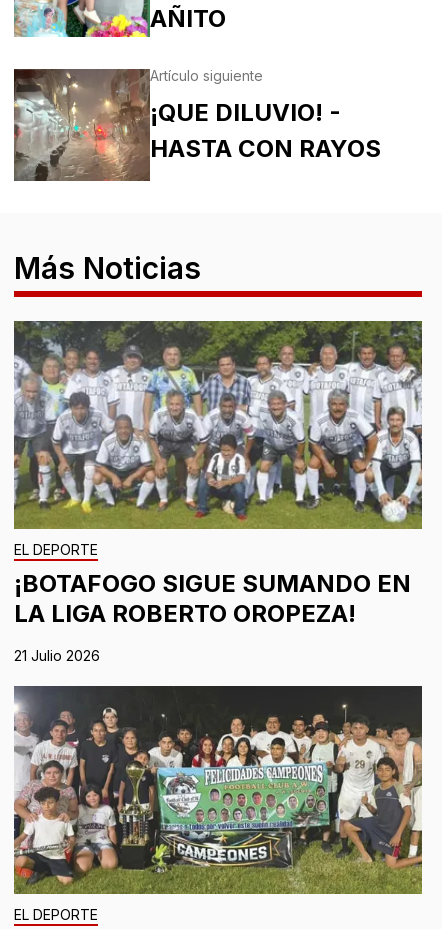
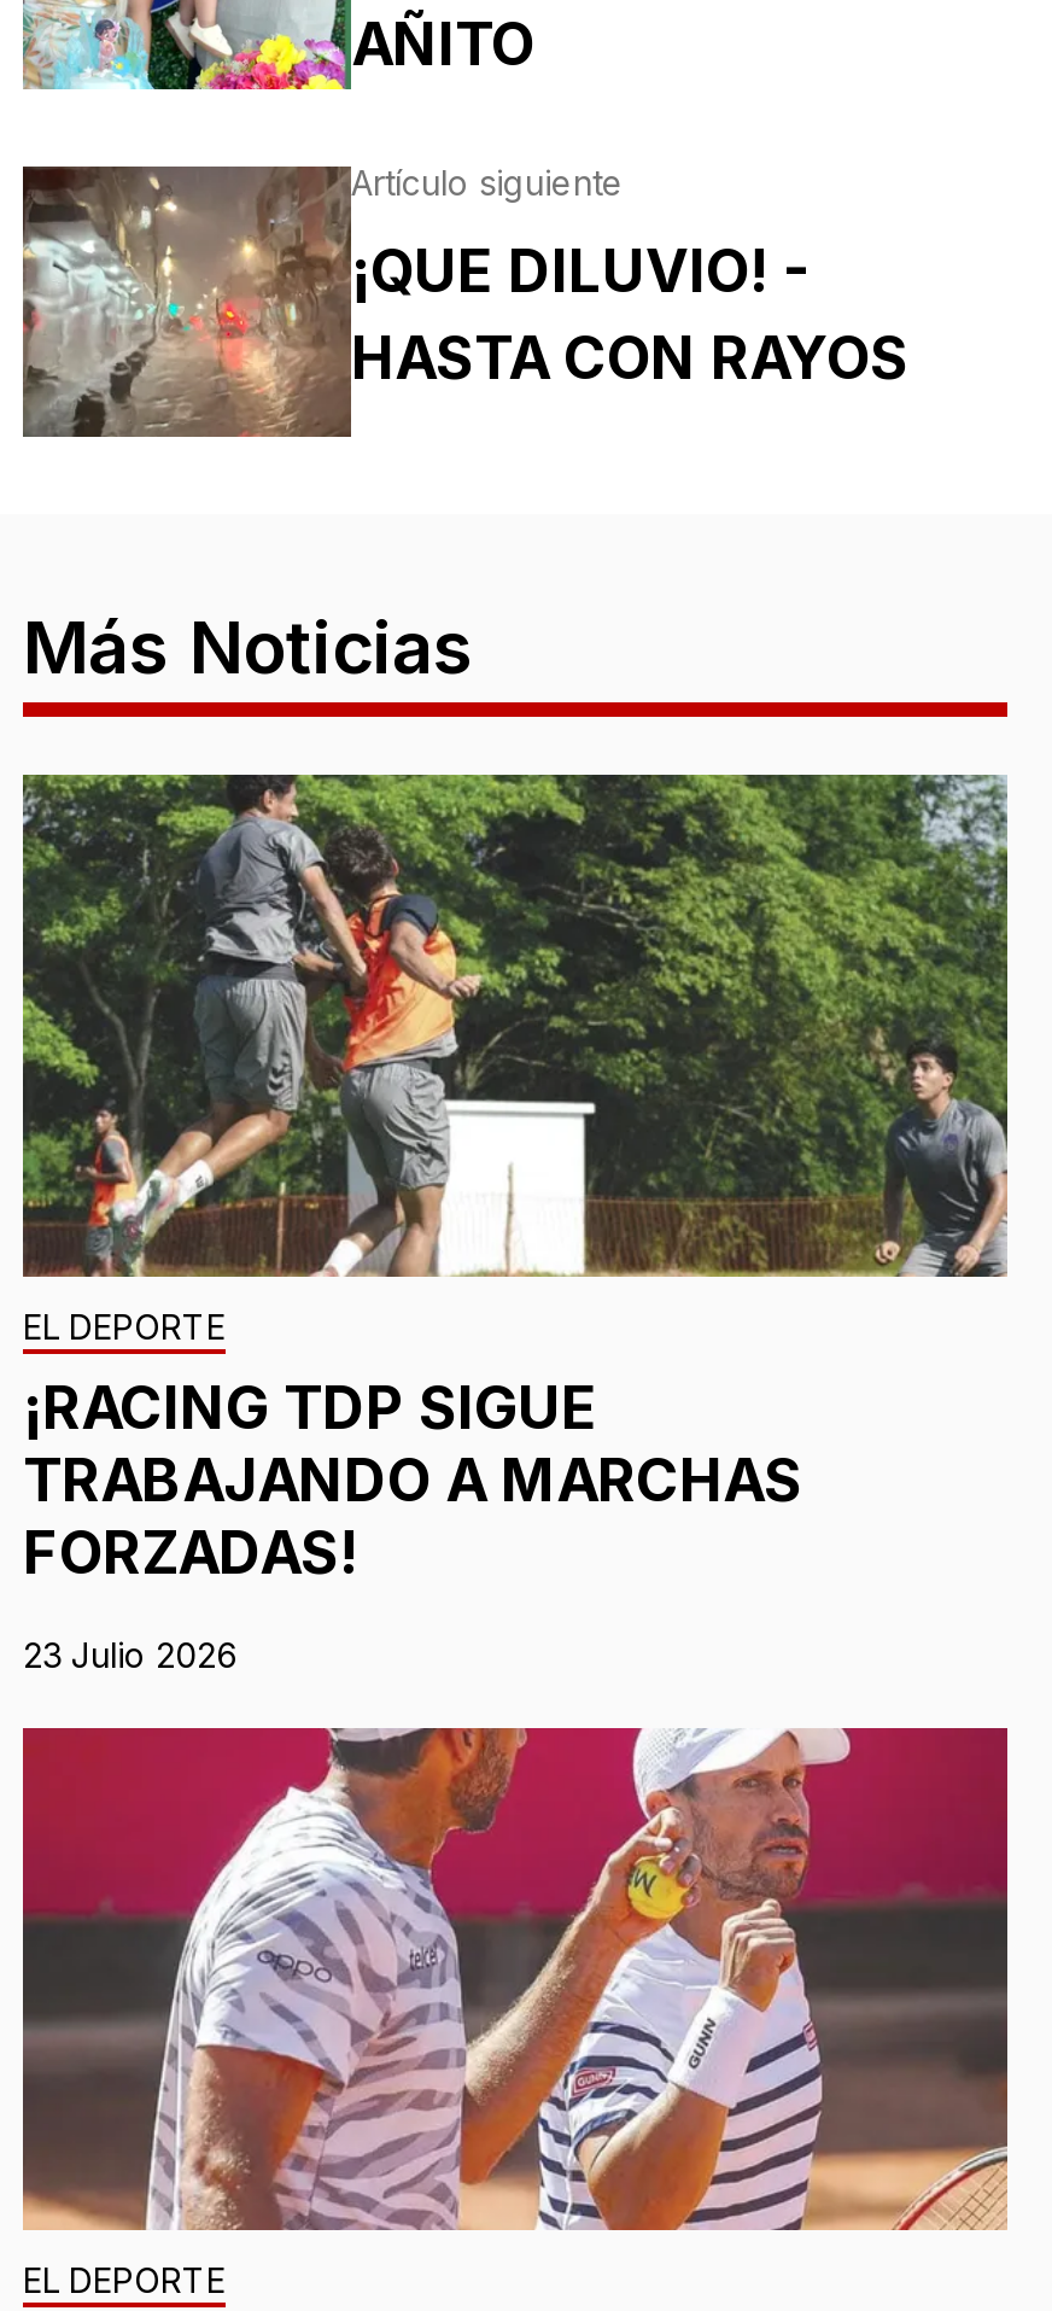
[13,321,422,628] [image] | ¡BOTAFOGO SIGUE SUMANDO EN | LA LIGA ROBERTO OROPEZA! -> [21,772,1010,1587] [image] | ¡RACING TDP SIGUE | TRABAJANDO A MARCHAS | FORZADAS!
[14,647,100,664] 21 Julio 2026 -> [23,1633,238,1674] 23 Julio 2026
[13,685,423,895] [image] -> [21,1726,1010,2230] [image]

